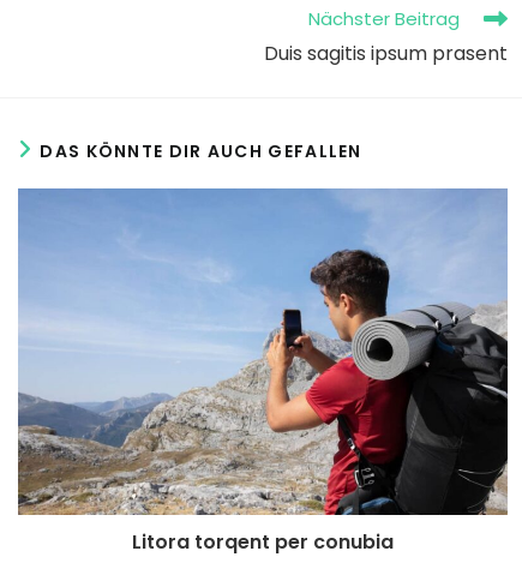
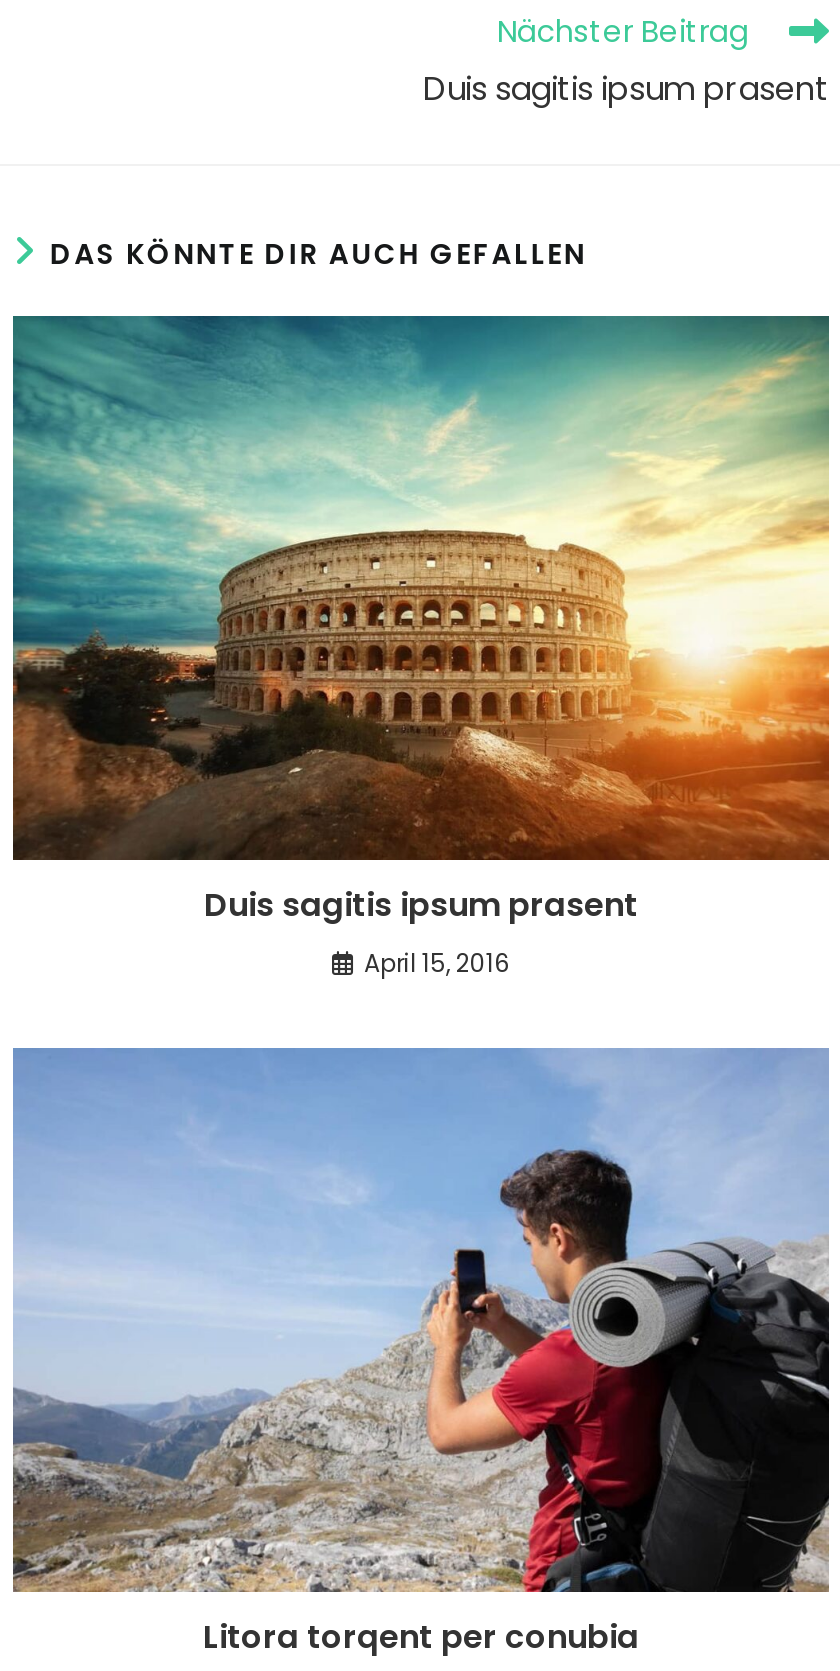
none -> [11,314,831,980] [image] | Duis sagitis ipsum prasent | April 15, 2016

